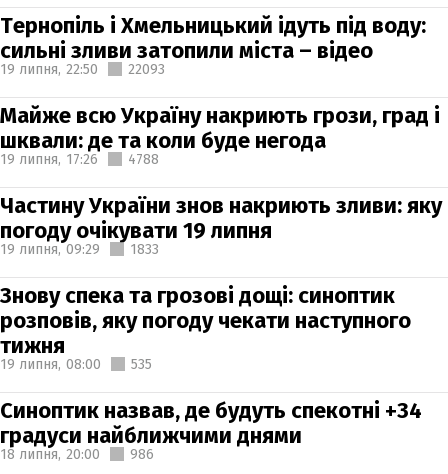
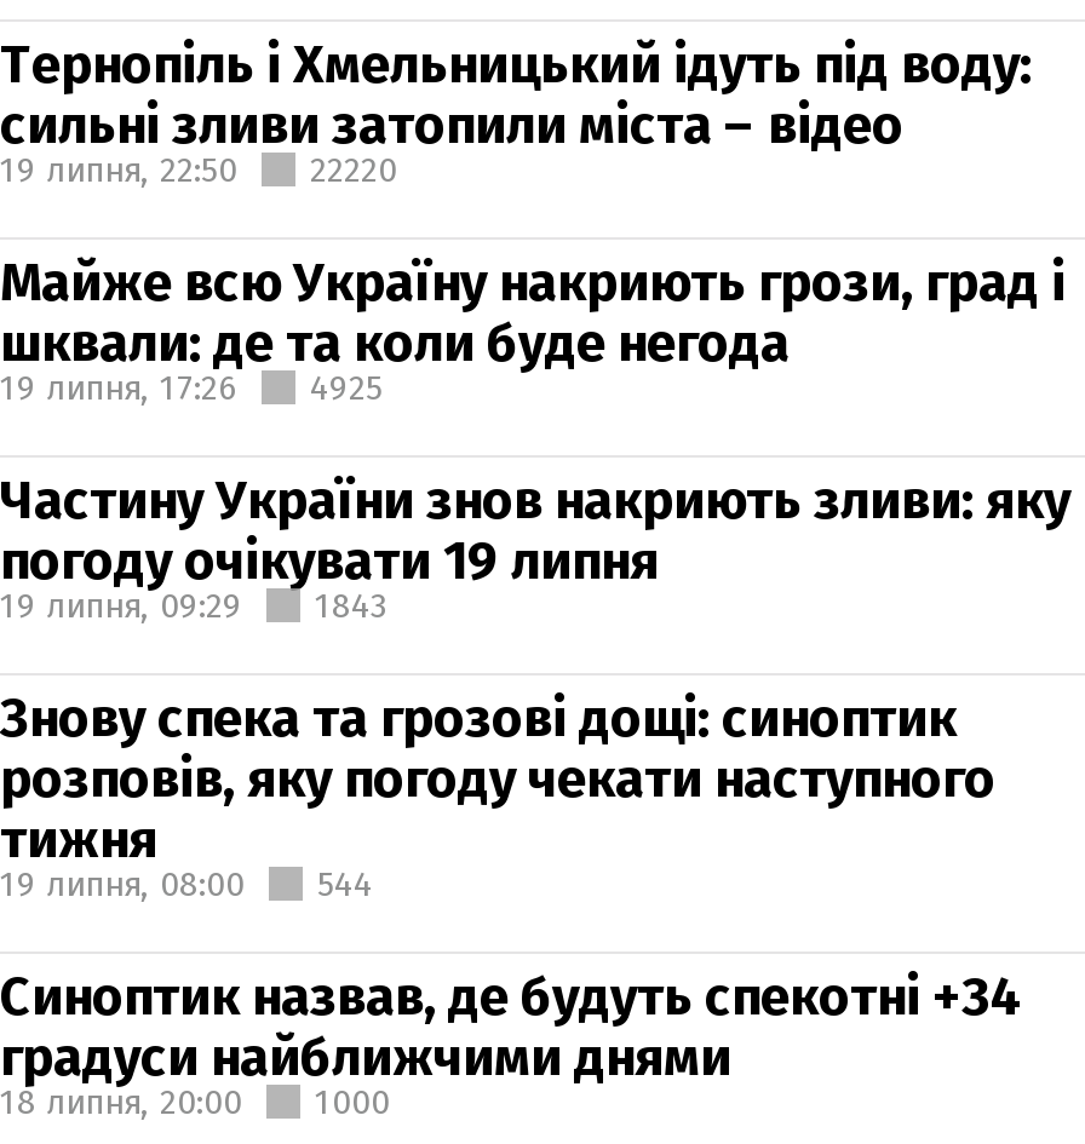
[0,60,165,77] 19 липня, 22:50 22093 -> [0,149,397,190] 19 липня, 22:50 22220
[0,150,159,167] 19 липня, 17:26 4788 -> [0,367,383,408] 19 липня, 17:26 4925
[0,240,159,257] 19 липня, 09:29 1833 -> [0,585,387,626] 19 липня, 09:29 1843
[0,355,152,372] 19 липня, 08:00 535 -> [0,863,373,904] 19 липня, 08:00 544
[0,445,154,462] 18 липня, 20:00 986 -> [0,1081,390,1122] 18 липня, 20:00 1000

